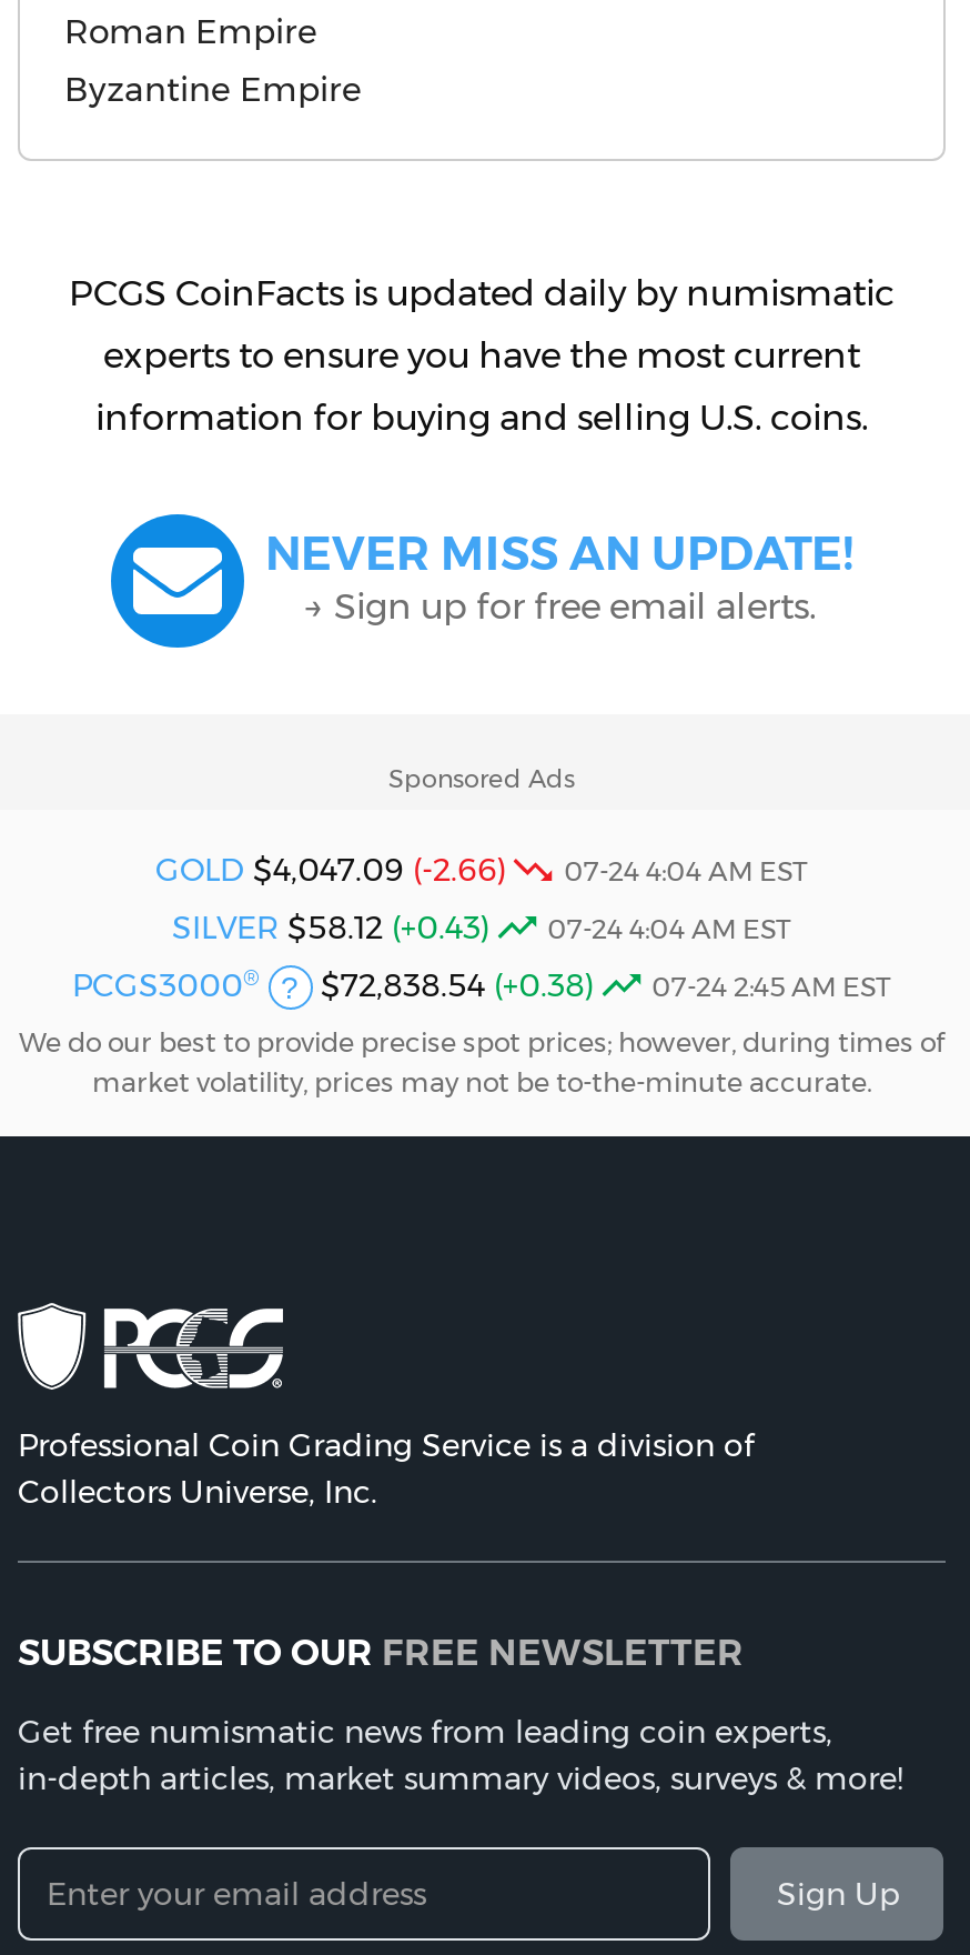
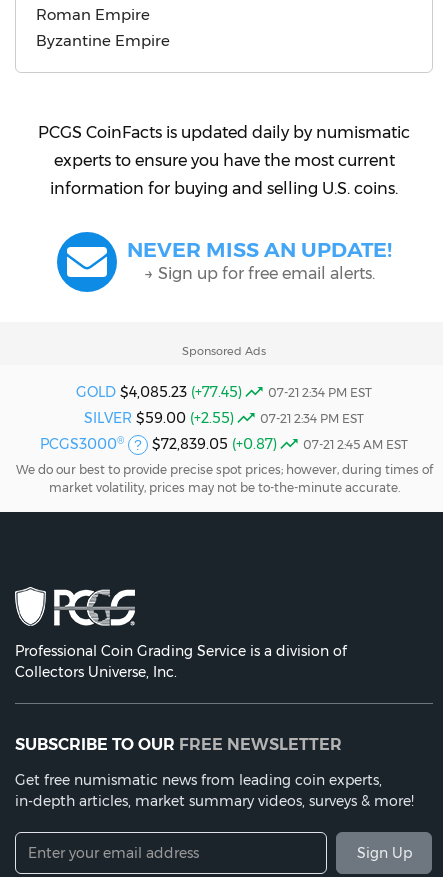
[155,850,506,890] GOLD $4,047.09 (-2.66) -> [76,383,242,401] GOLD $4,085.23 (+77.45)
[564,854,808,888] 07-24 4:04 AM EST -> [268,385,372,400] 07-21 2:34 PM EST
[172,908,489,948] SILVER $58.12 (+0.43) -> [84,409,234,427] SILVER $59.00 (+2.55)
[547,912,791,945] 07-24 4:04 AM EST -> [260,411,364,426] 07-21 2:34 PM EST
[321,965,594,1005] $72,838.54 (+0.38) -> [152,435,277,453] $72,839.05 (+0.87)
[651,970,891,1003] 07-24 2:45 AM EST -> [303,437,408,452] 07-21 2:45 AM EST

